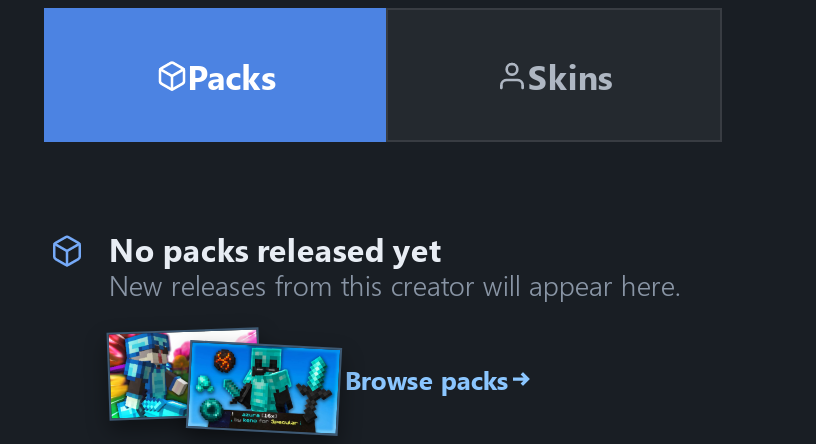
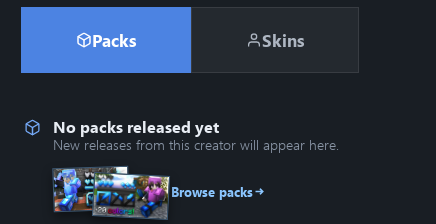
[108,329,342,433] [image] -> [53,167,170,219] [image]

